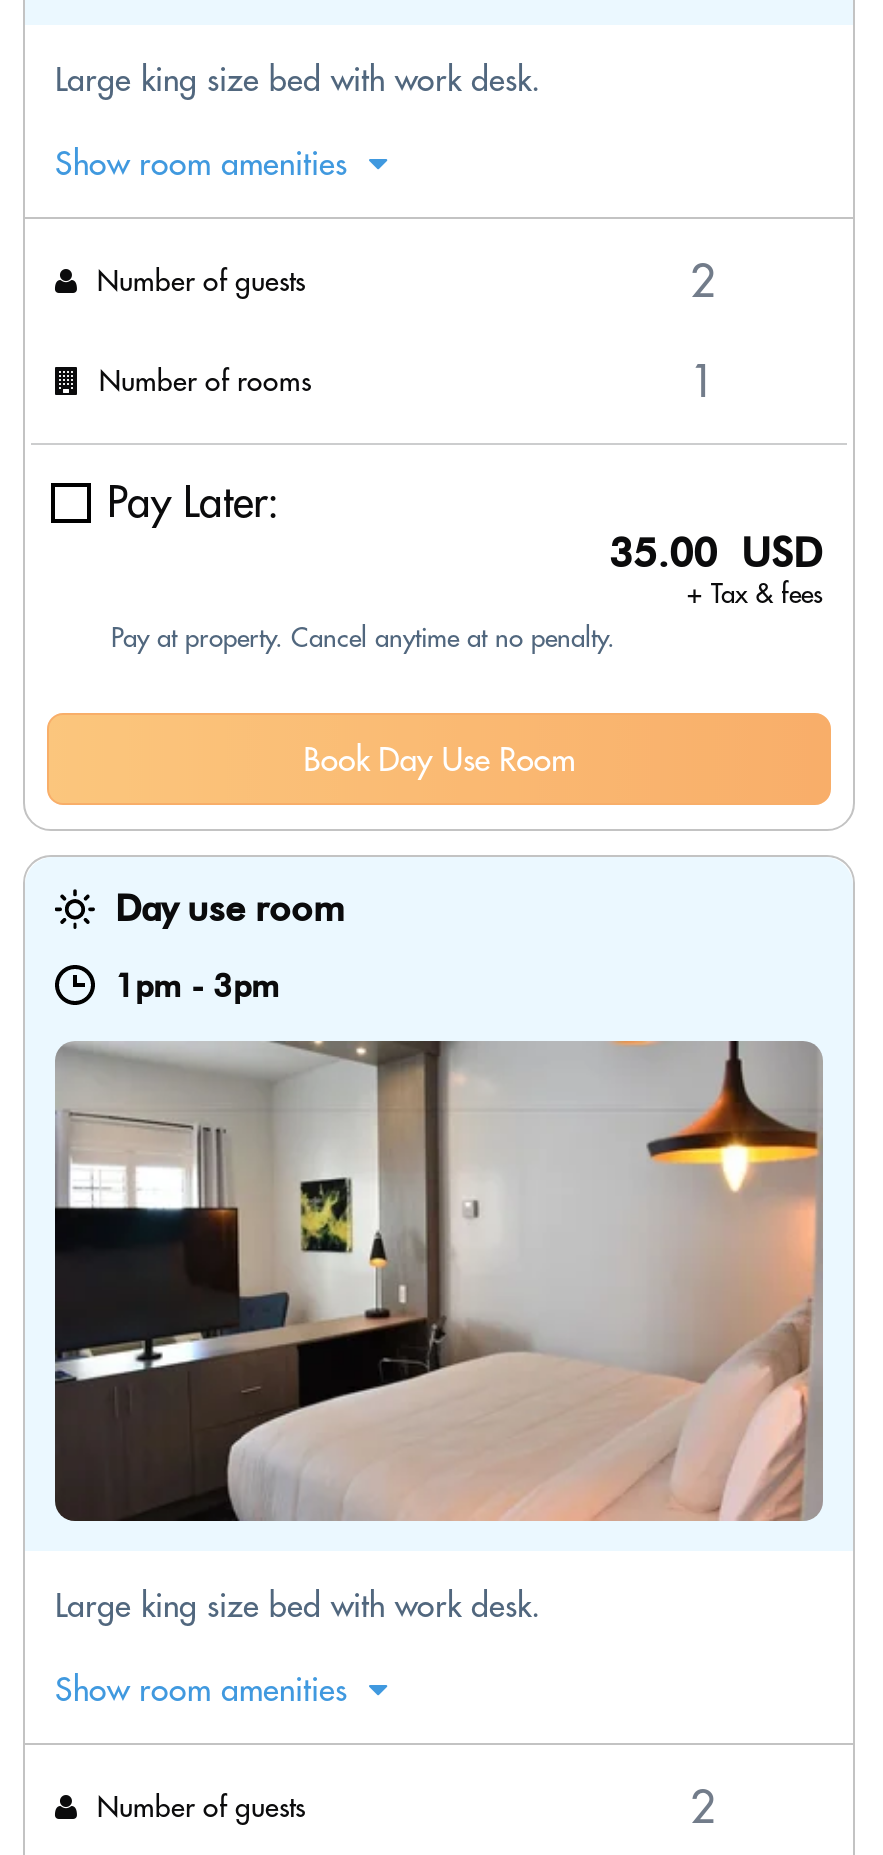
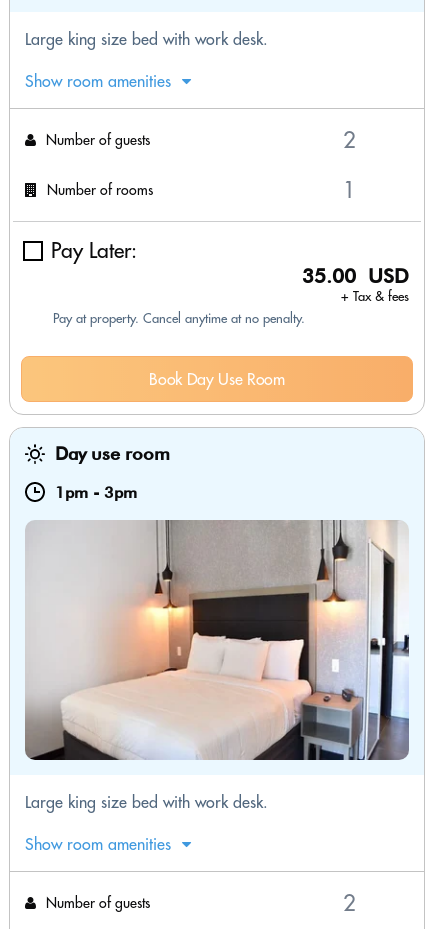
[53,1039,825,1523] [image] -> [25,520,409,761] [image]

